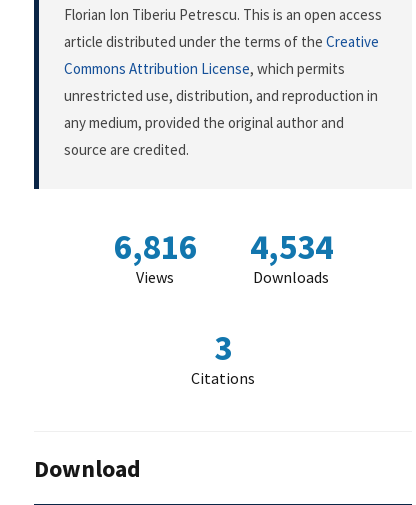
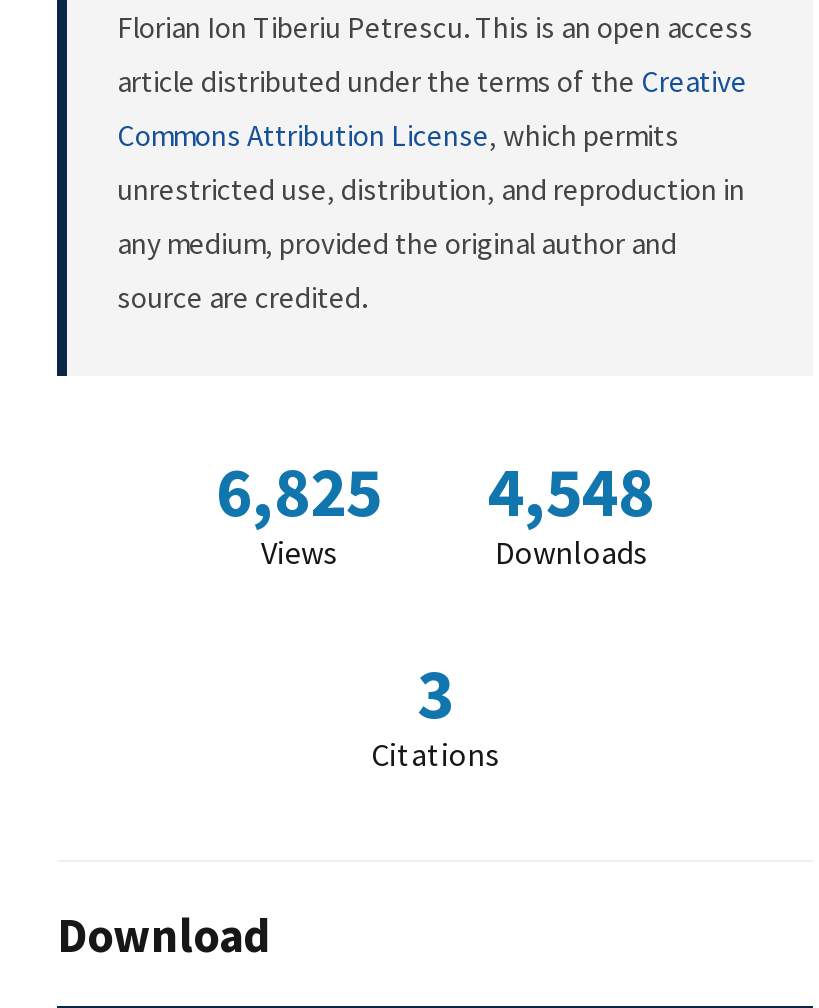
[113,225,196,269] 6,816 -> [216,449,382,537] 6,825
[249,225,332,269] 4,534 -> [488,449,654,537] 4,548

